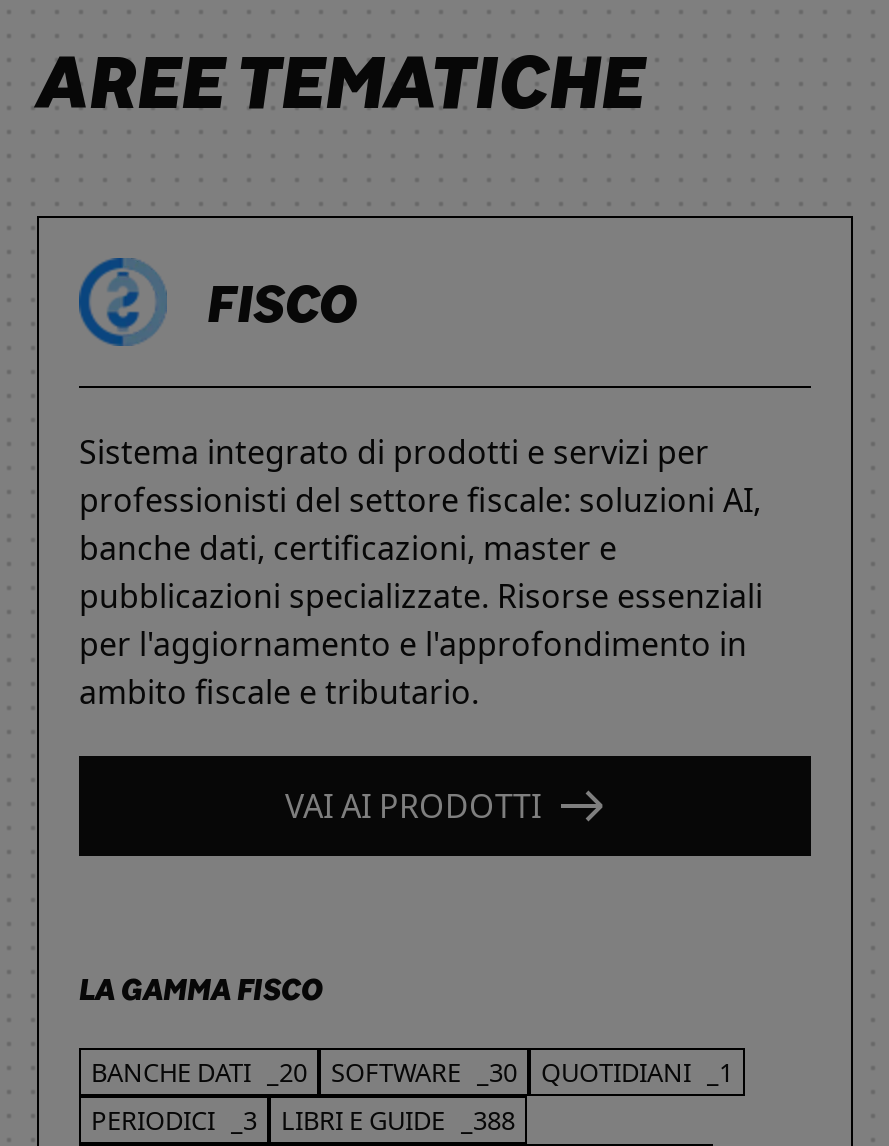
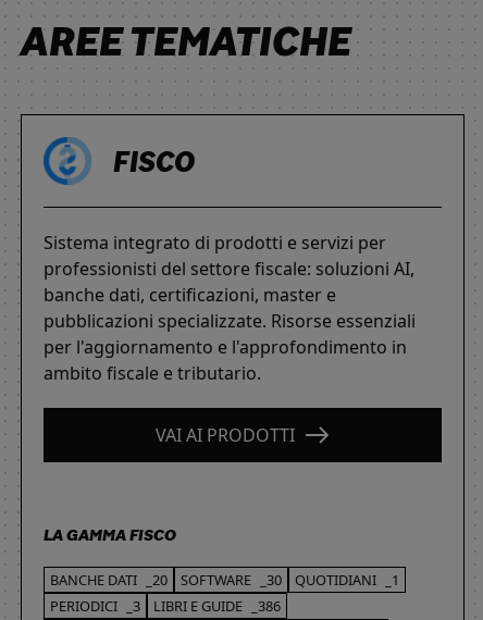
[91,1101,515,1137] PERIODICI _3 LIBRI E GUIDE _388 -> [50,596,281,615] PERIODICI _3 LIBRI E GUIDE _386

